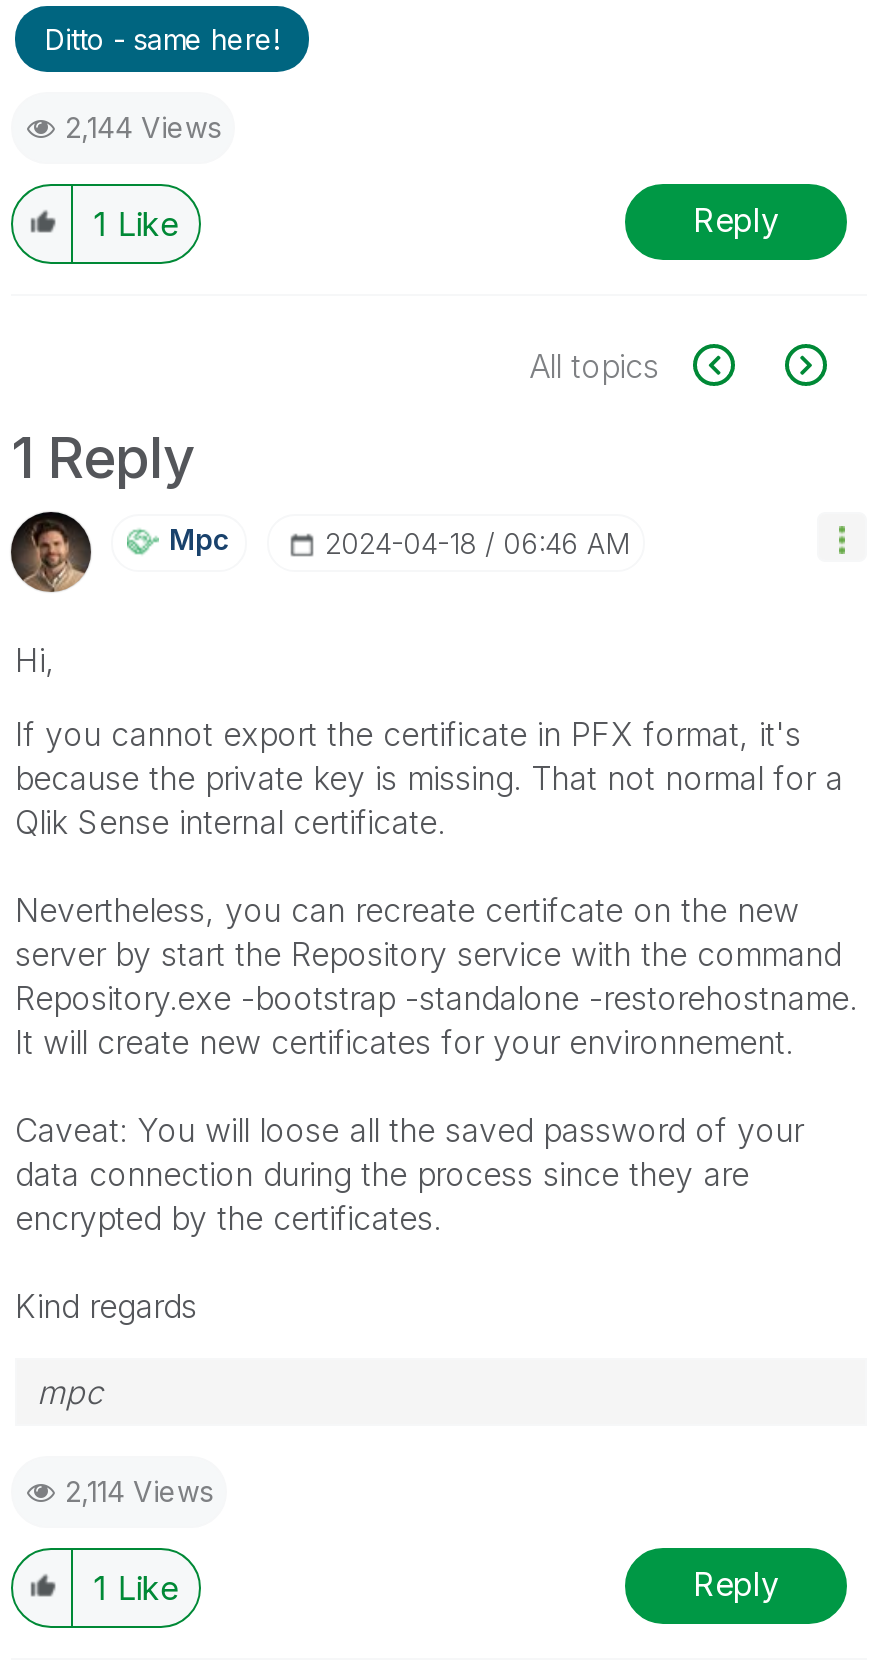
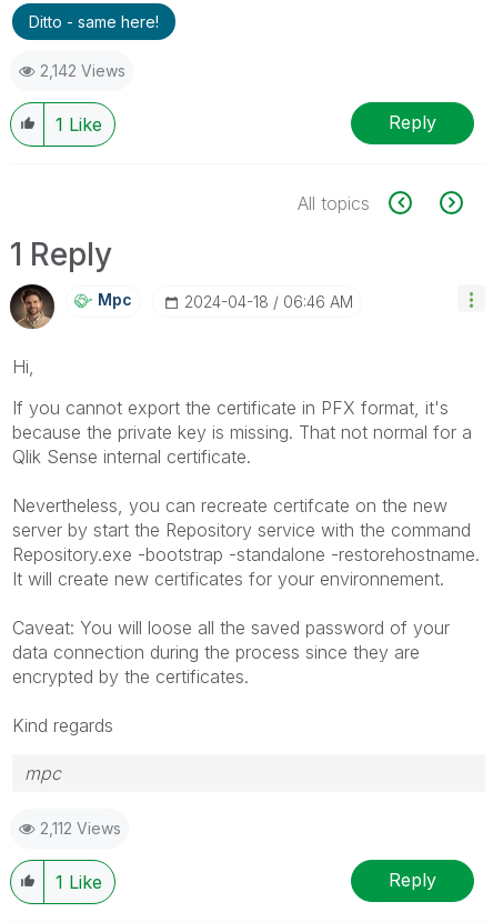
[65,109,221,143] 2,144 Views -> [40,61,125,79] 2,142 Views
[65,1473,213,1507] 2,114 Views -> [40,818,121,837] 2,112 Views

